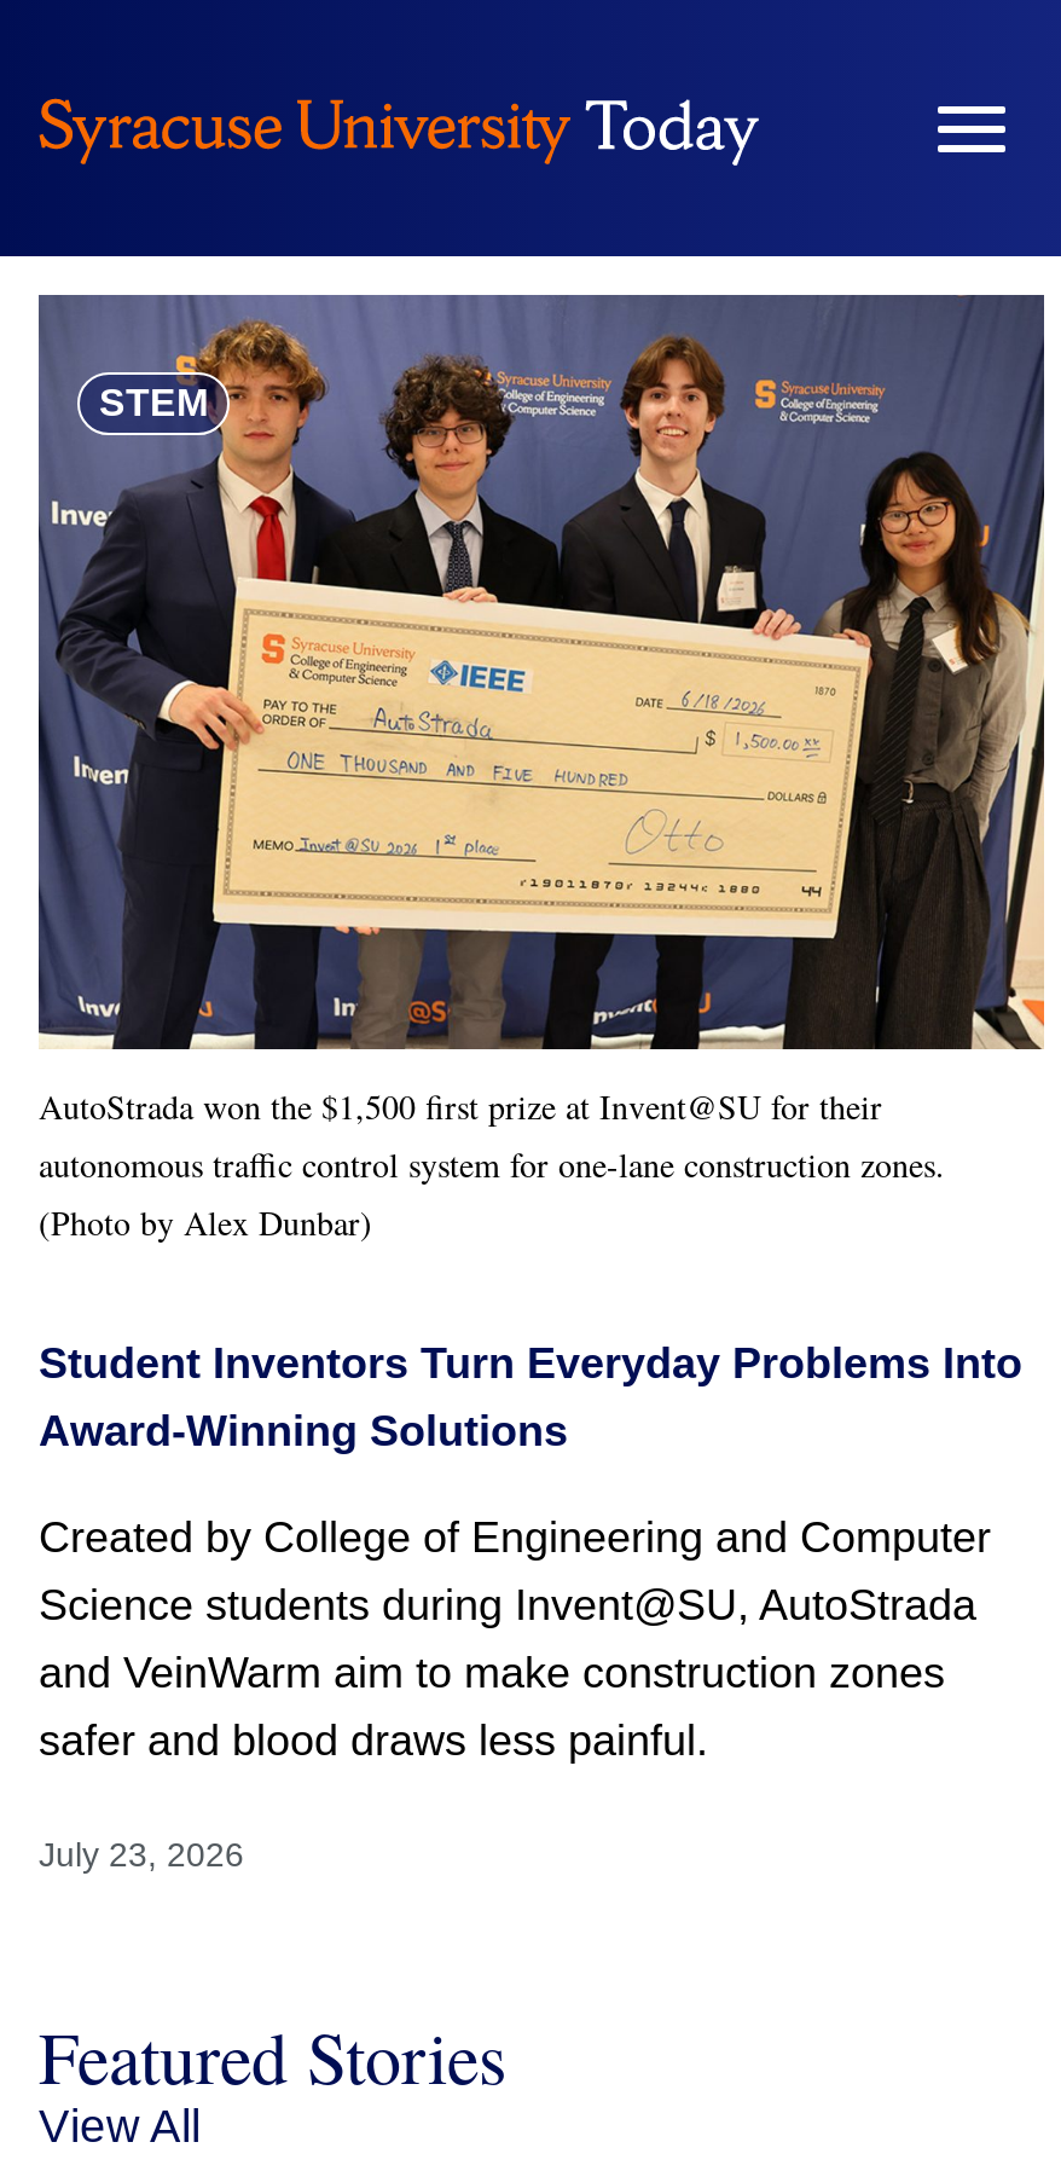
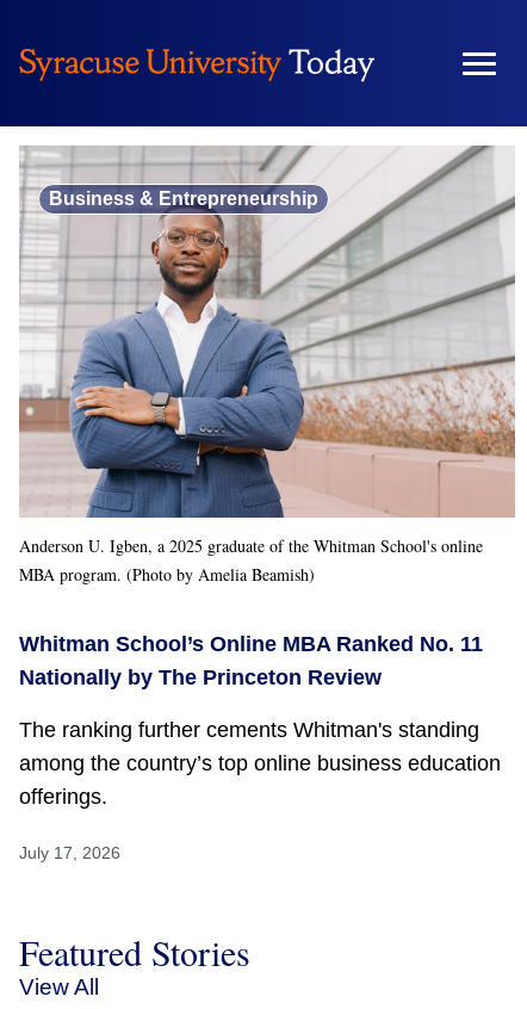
[36,293,1046,1052] [image] | STEM -> [19,146,515,516] [image] | Business & Entrepreneurship
[39,1083,945,1245] AutoStrada won the $1,500 first prize at Invent@SU for their | autonomous traffic control system for one-lane construction zones. | (Photo by Alex Dunbar) -> [19,534,483,586] Anderson U. Igben, a 2025 graduate of the Whitman School's online | MBA program. (Photo by Amelia Beamish)
[39,1339,1022,1455] Student Inventors Turn Everyday Problems Into | Award-Winning Solutions -> [19,632,483,689] Whitman School’s Online MBA Ranked No. 11 | Nationally by The Princeton Review
[39,1513,991,1765] Created by College of Engineering and Computer | Science students during Invent@SU, AutoStrada | and VeinWarm aim to make construction zones | safer and blood draws less painful. -> [19,718,501,809] The ranking further cements Whitman's standing | among the country’s top online business education | offerings.
[39,1835,244,1874] July 23, 2026 -> [19,843,120,862] July 17, 2026

